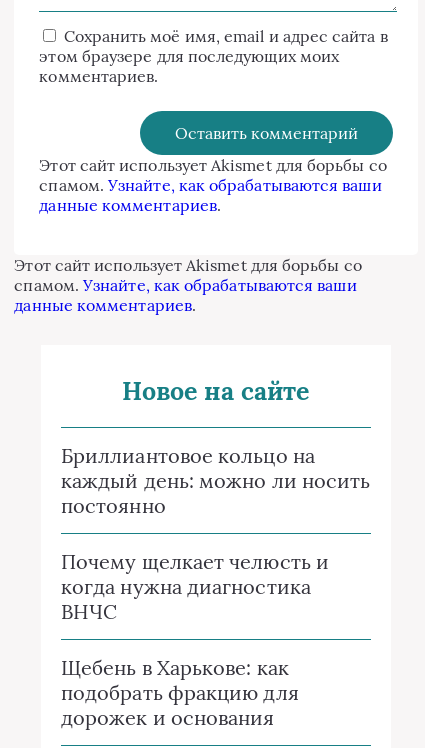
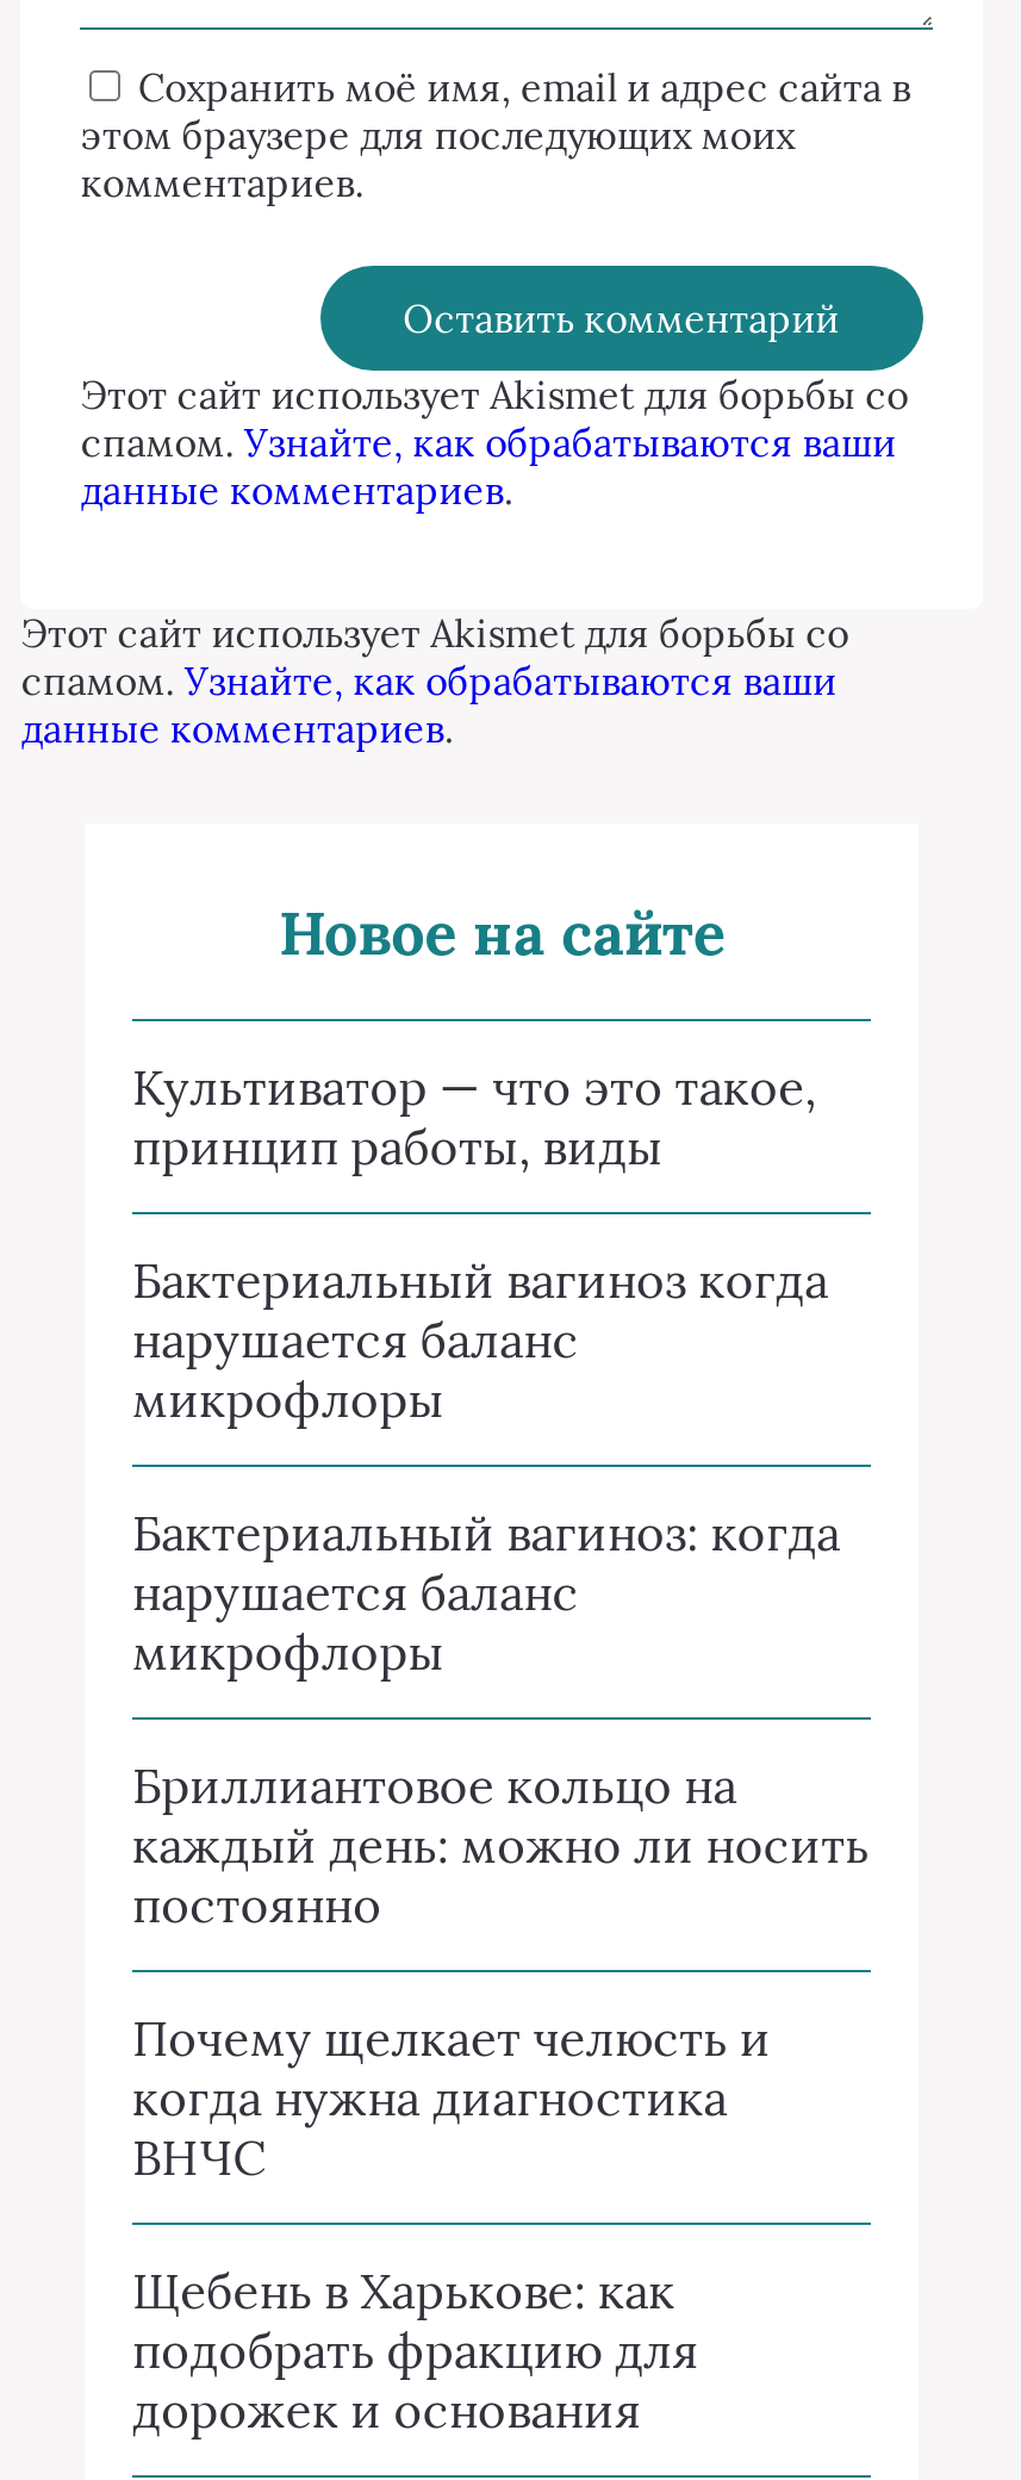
none -> [132,1056,840,1680] Культиватор — что это такое, | принцип работы, виды | Бактериальный вагиноз когда | нарушается баланс | микрофлоры | Бактериальный вагиноз: когда | нарушается баланс | микрофлоры

